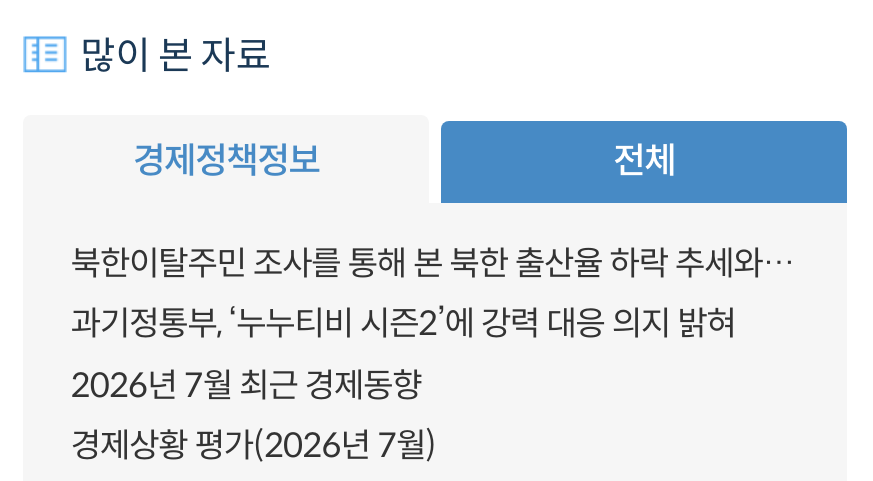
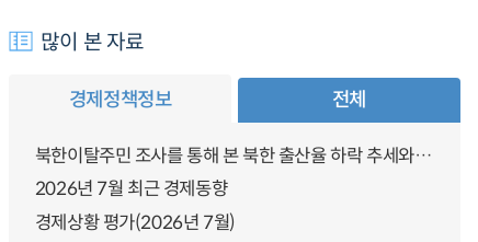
[71,304,736,346] 과기정통부, ‘누누티비 시즌2’에 강력 대응 의지 밝혀 -> none

